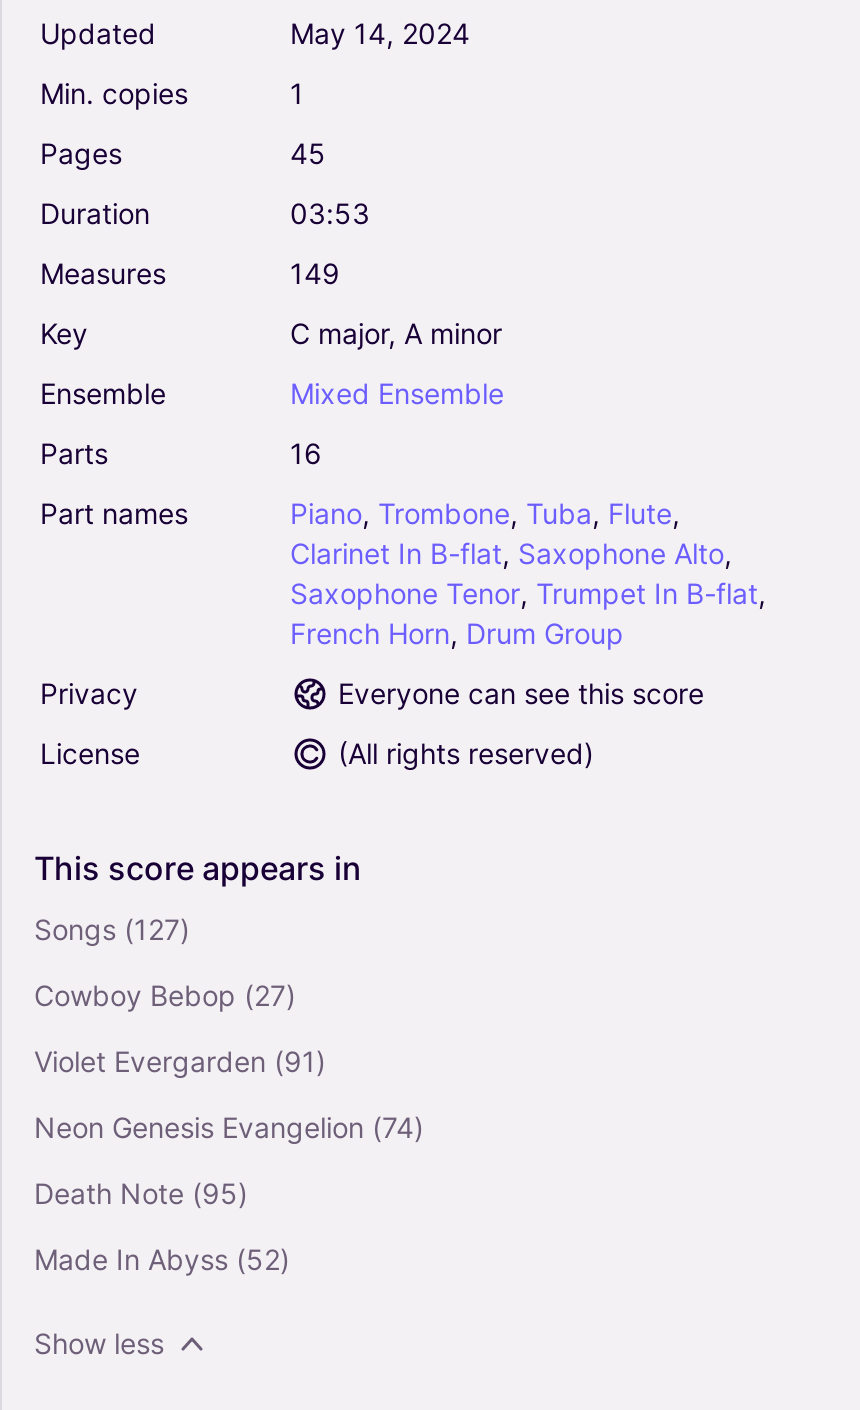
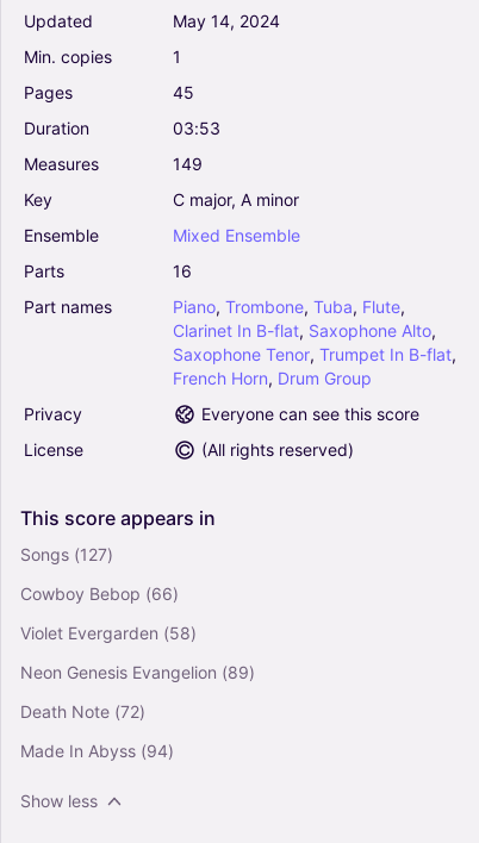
[34,977,296,1011] Cowboy Bebop (27) -> [20,583,179,603] Cowboy Bebop (66)
[34,1043,326,1077] Violet Evergarden (91) -> [20,622,197,642] Violet Evergarden (58)
[34,1109,424,1143] Neon Genesis Evangelion (74) -> [20,661,255,682] Neon Genesis Evangelion (89)
[34,1175,248,1209] Death Note (95) -> [20,701,145,721] Death Note (72)
[34,1241,290,1275] Made In Abyss (52) -> [20,740,174,760] Made In Abyss (94)

